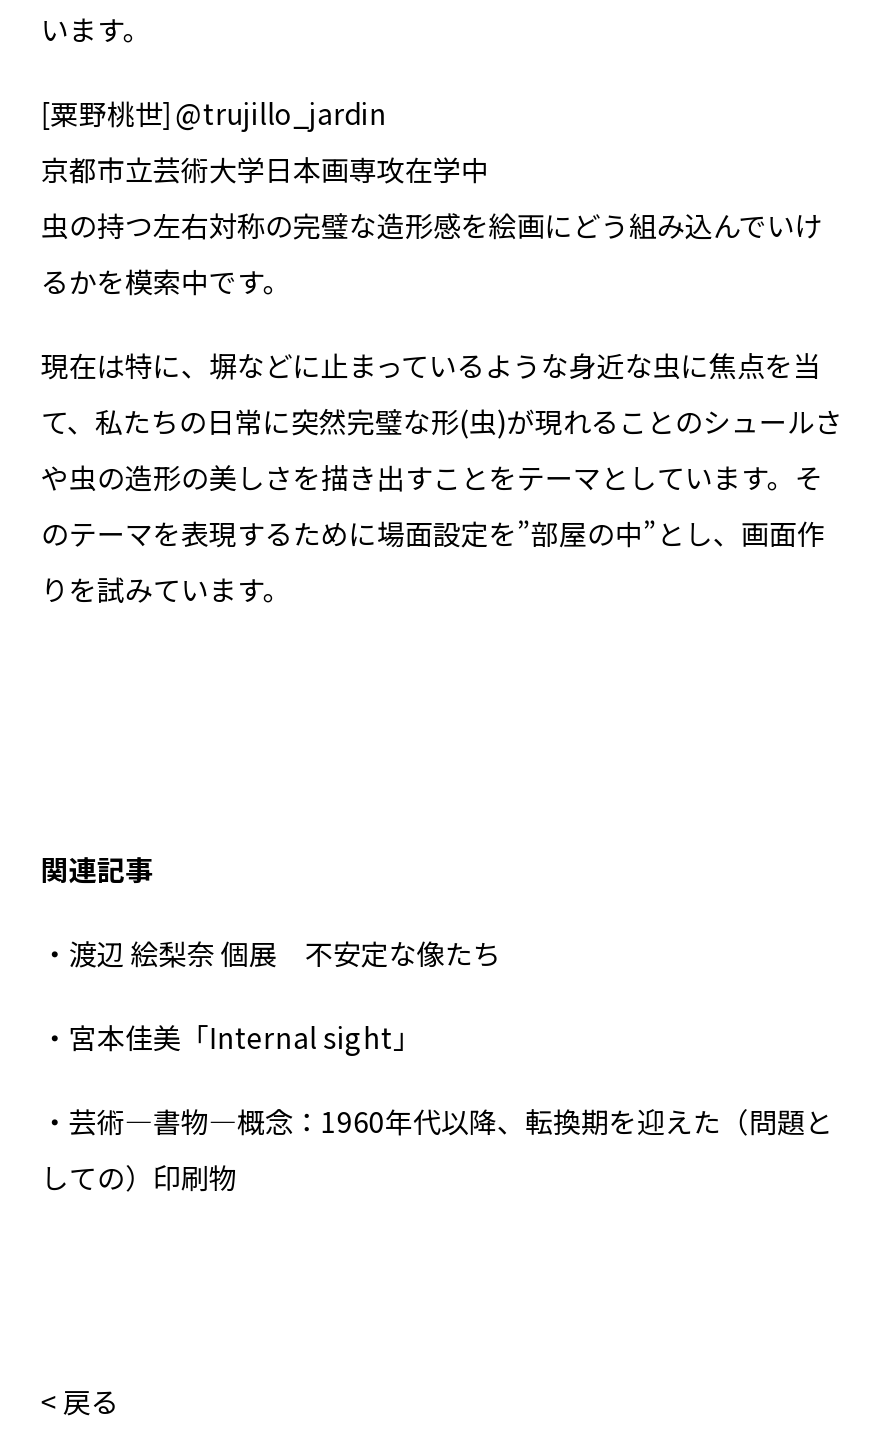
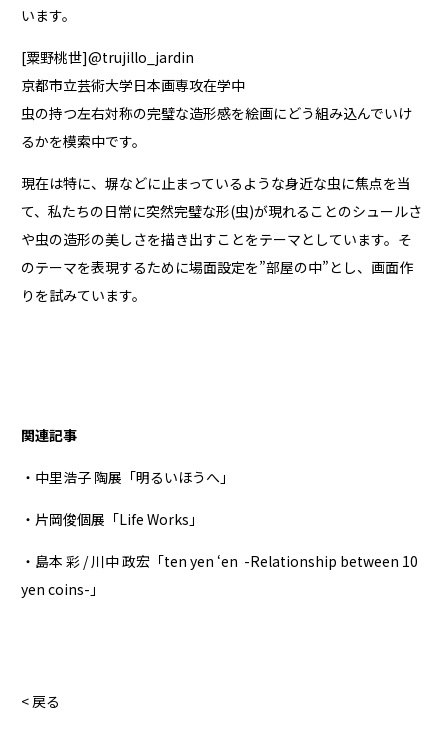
[41,932,501,972] ・渡辺 絵梨奈 個展 不安定な像たち -> [21,467,234,487] ・中里浩子 陶展「明るいほうへ」
[41,1016,421,1056] ・宮本佳美「Internal sight」 -> [21,509,203,529] ・片岡俊個展「Life Works」
[41,1100,833,1196] ・芸術—書物—概念：1960年代以降、転換期を迎えた（問題と | しての）印刷物 -> [21,551,418,599] ・島本 彩 / 川中 政宏「ten yen ‘en -Relationship between 10 | yen coins-」

